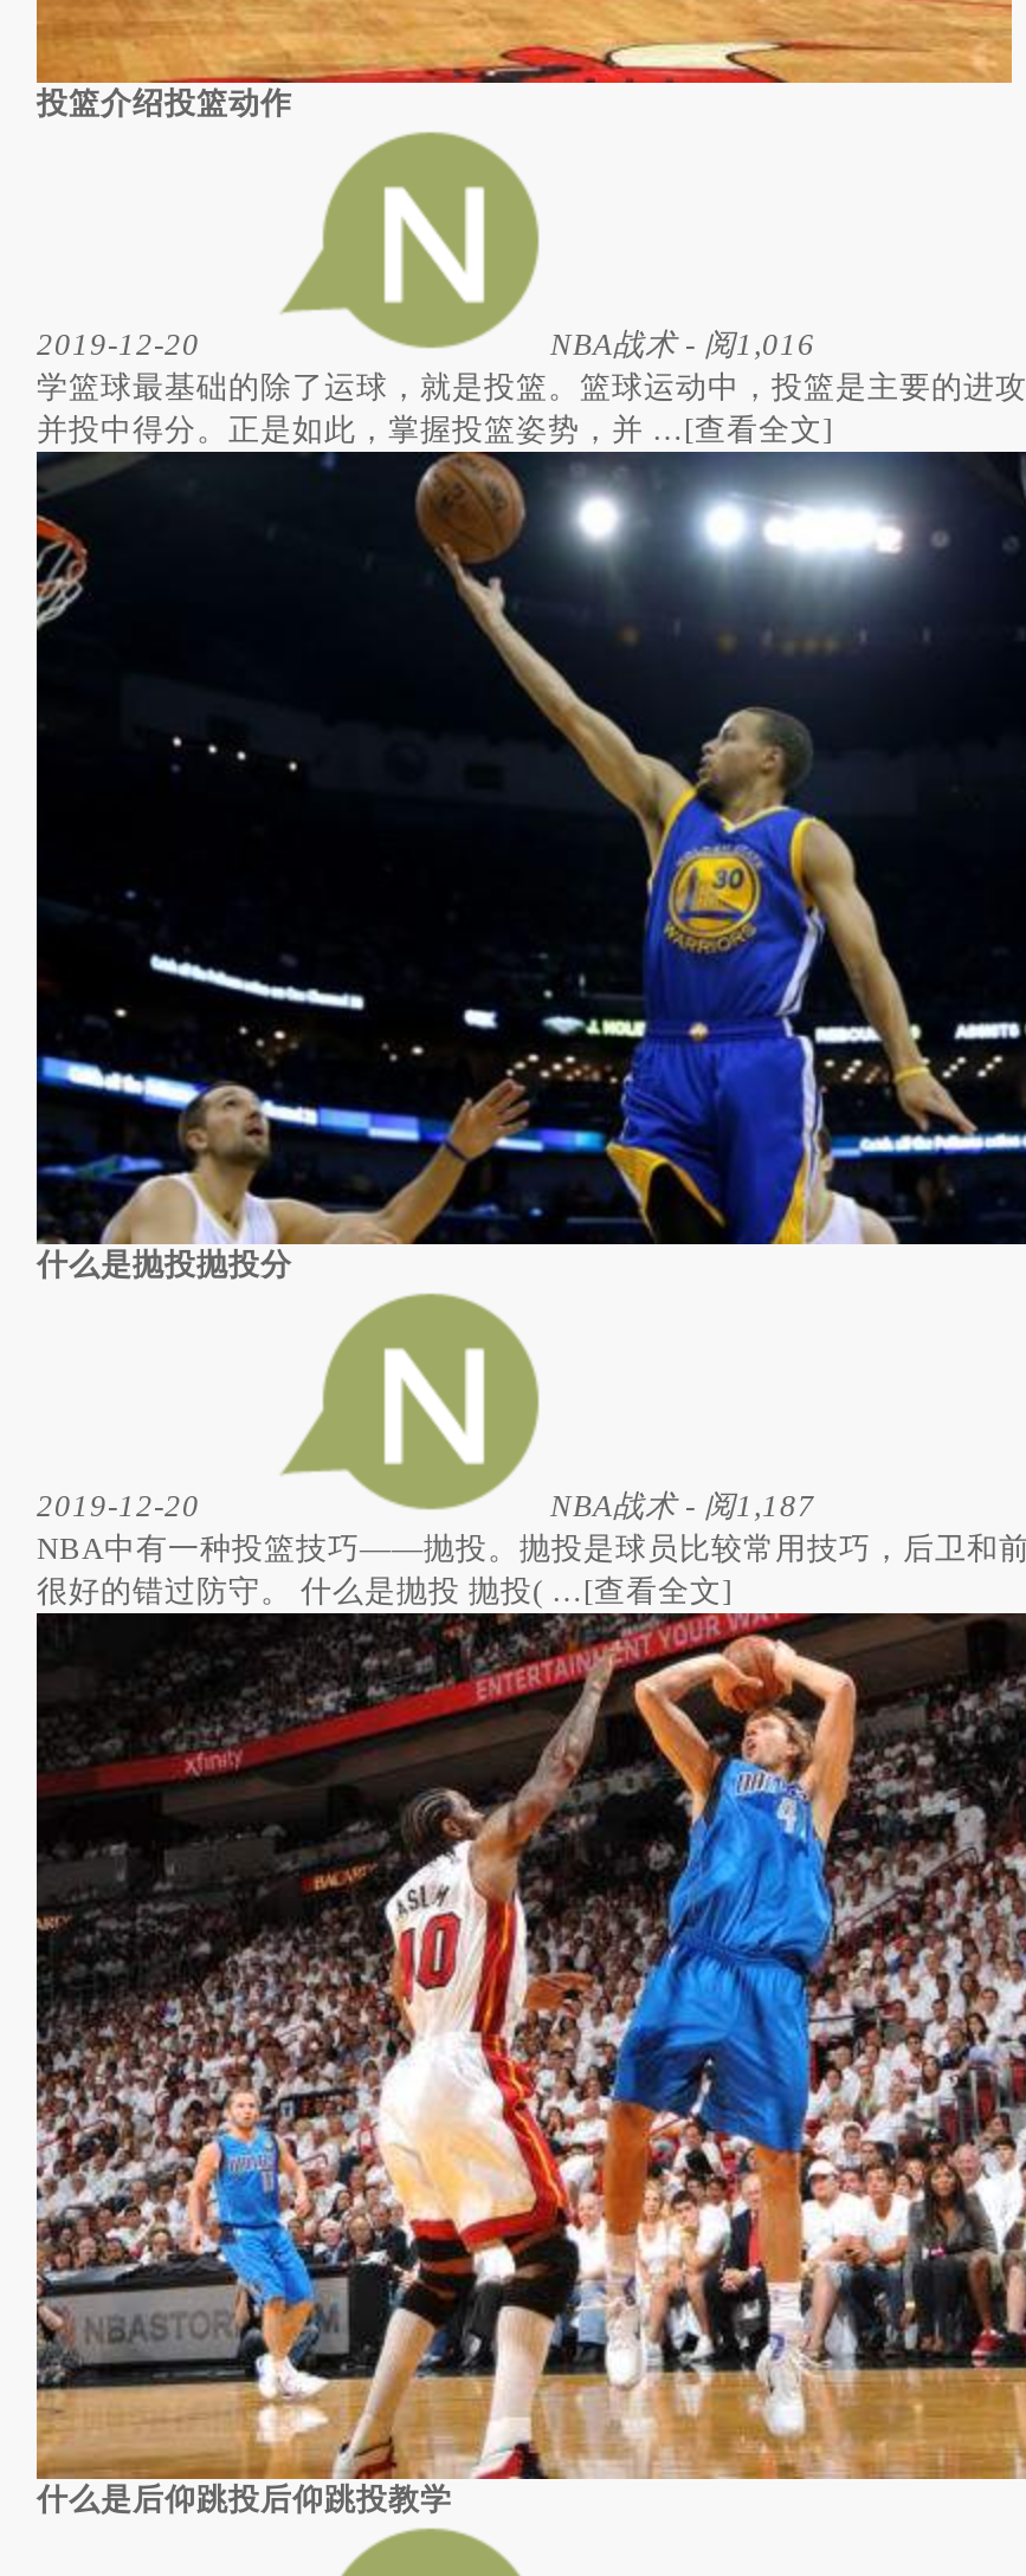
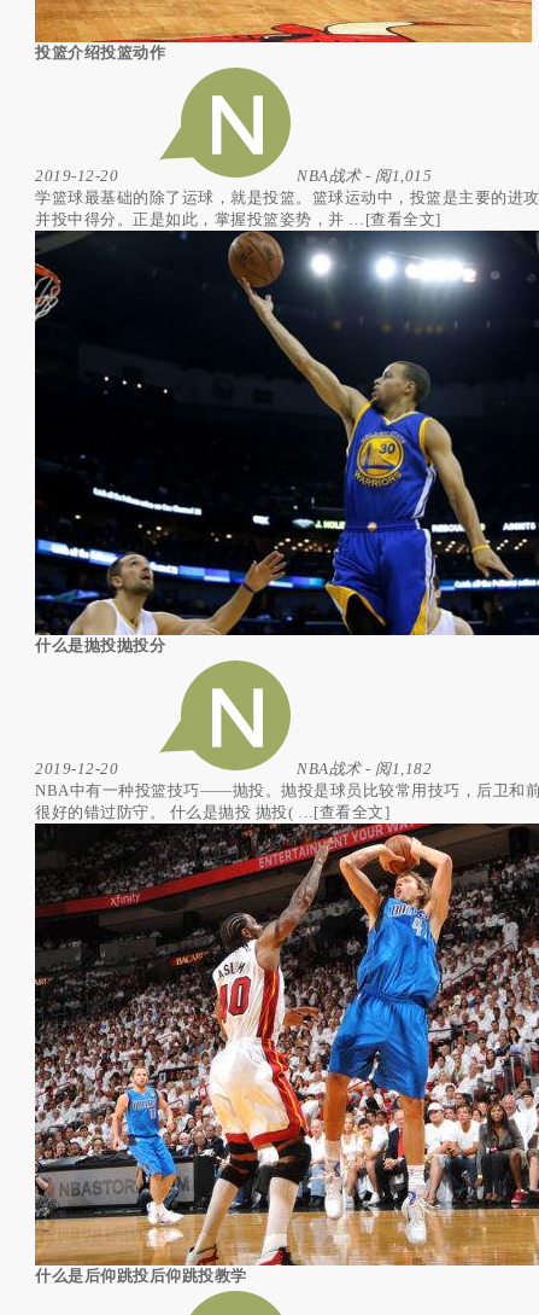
[550,326,815,362] NBA战术- 阅1,016 -> [297,167,432,185] NBA战术- 阅1,015
[550,1488,815,1523] NBA战术- 阅1,187 -> [297,760,432,778] NBA战术- 阅1,182

